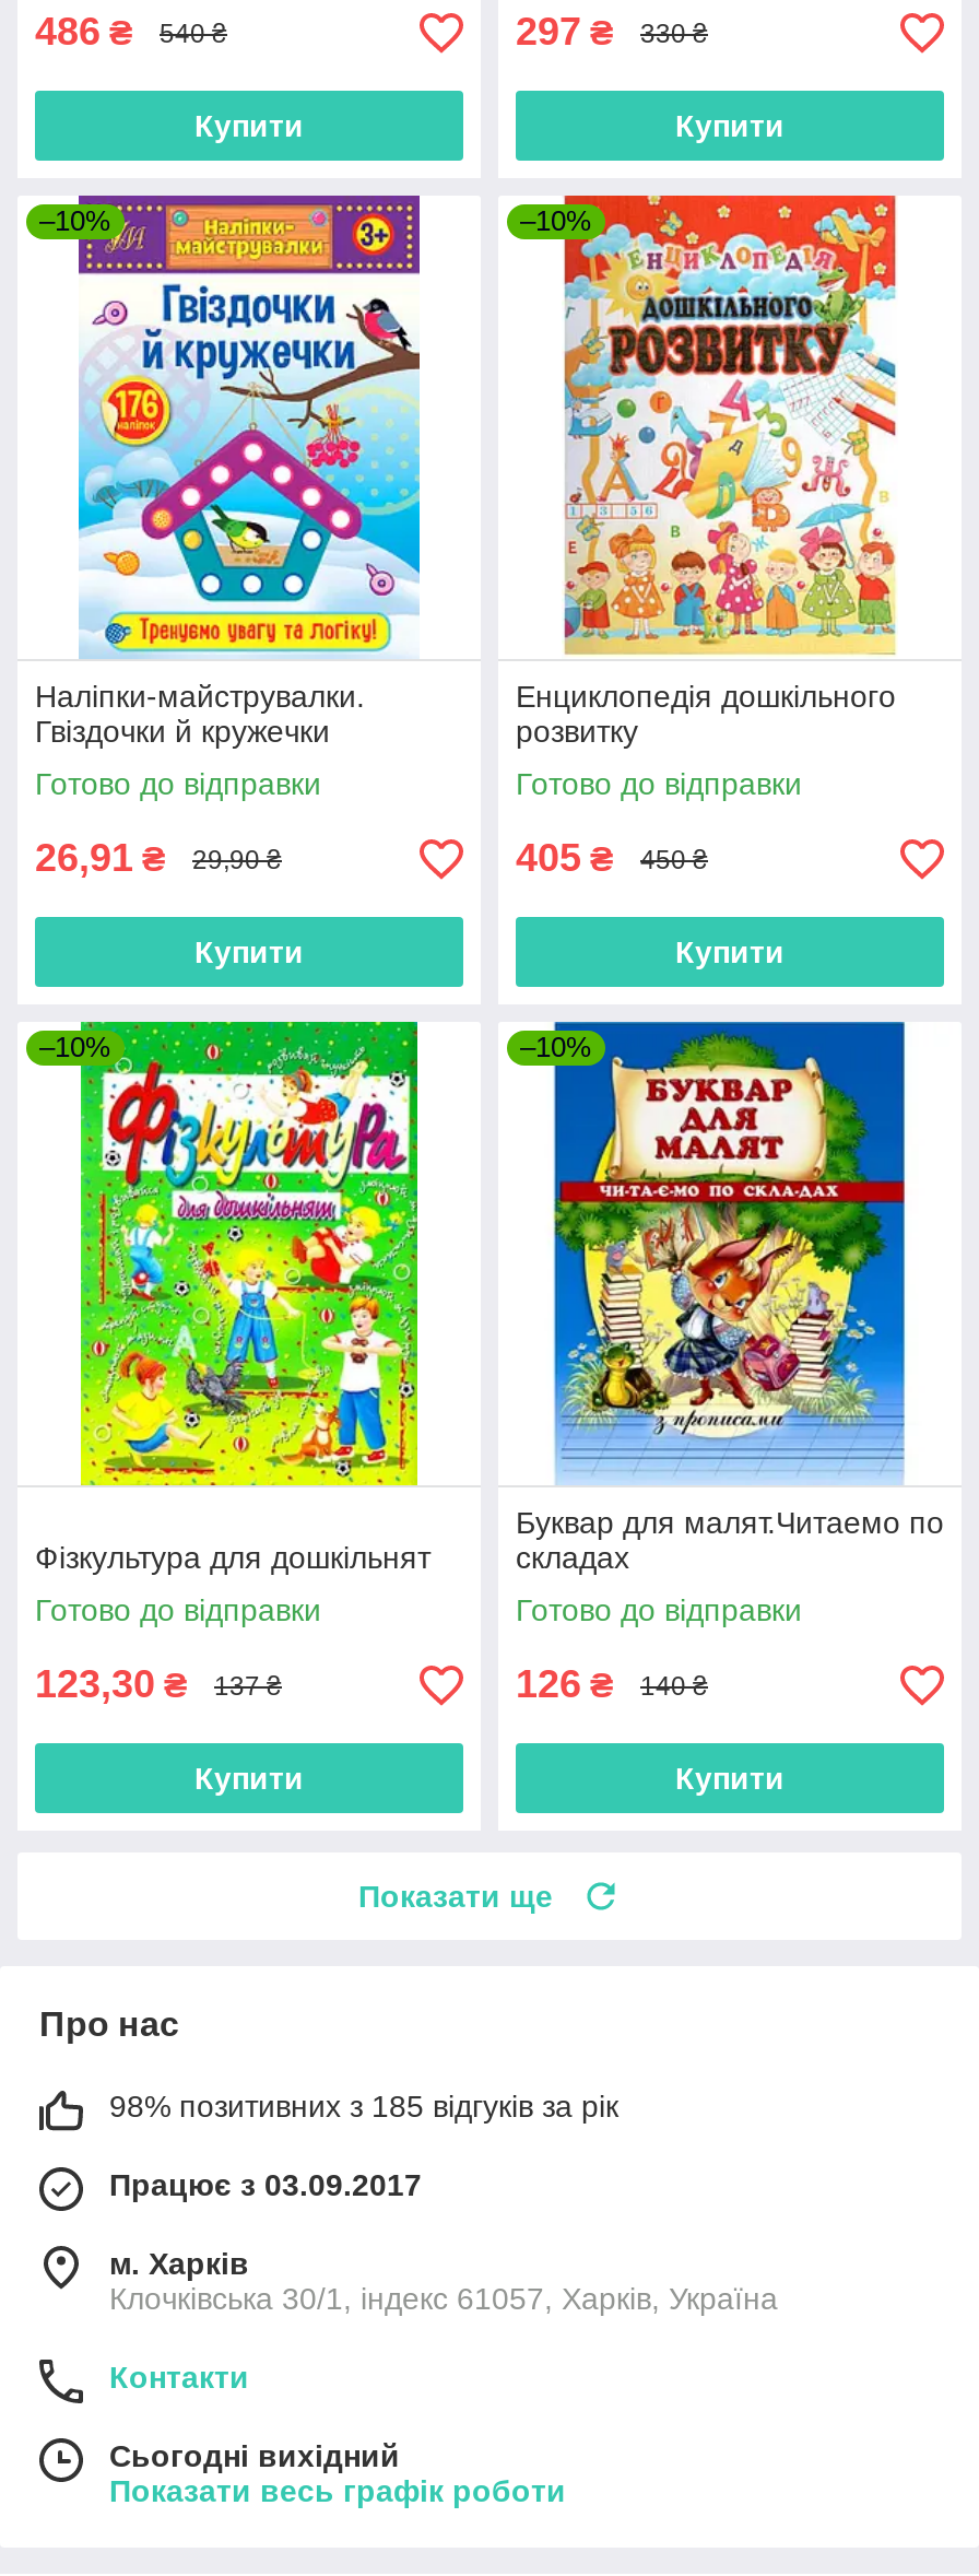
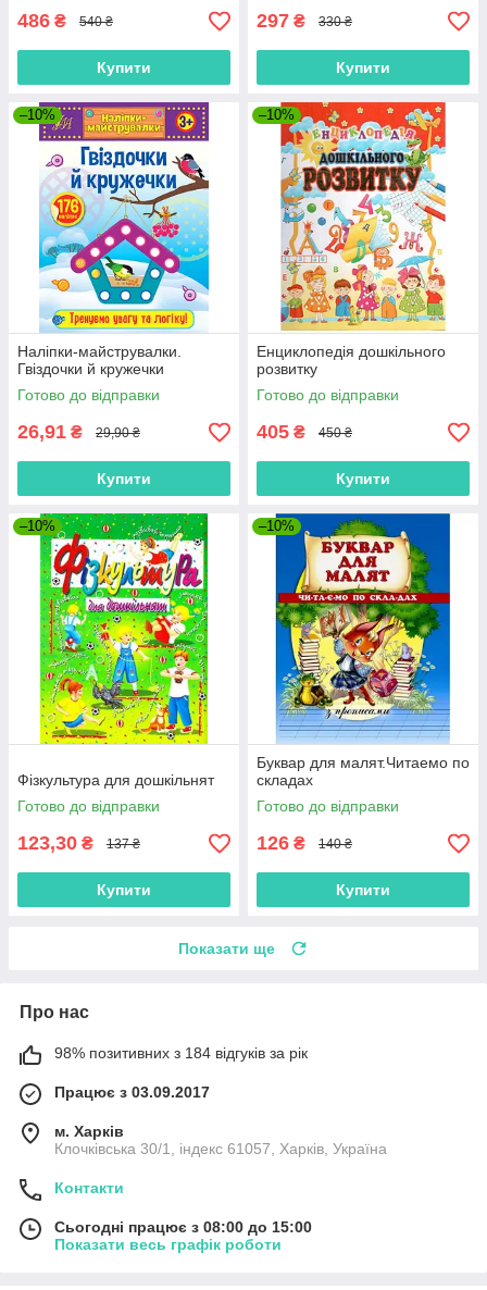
[109,2089,618,2124] 98% позитивних з 185 відгуків за рік -> [54,1045,308,1062] 98% позитивних з 184 відгуків за рік
[109,2439,400,2474] Сьогодні вихідний -> [54,1219,312,1236] Сьогодні працює з 08:00 до 15:00

